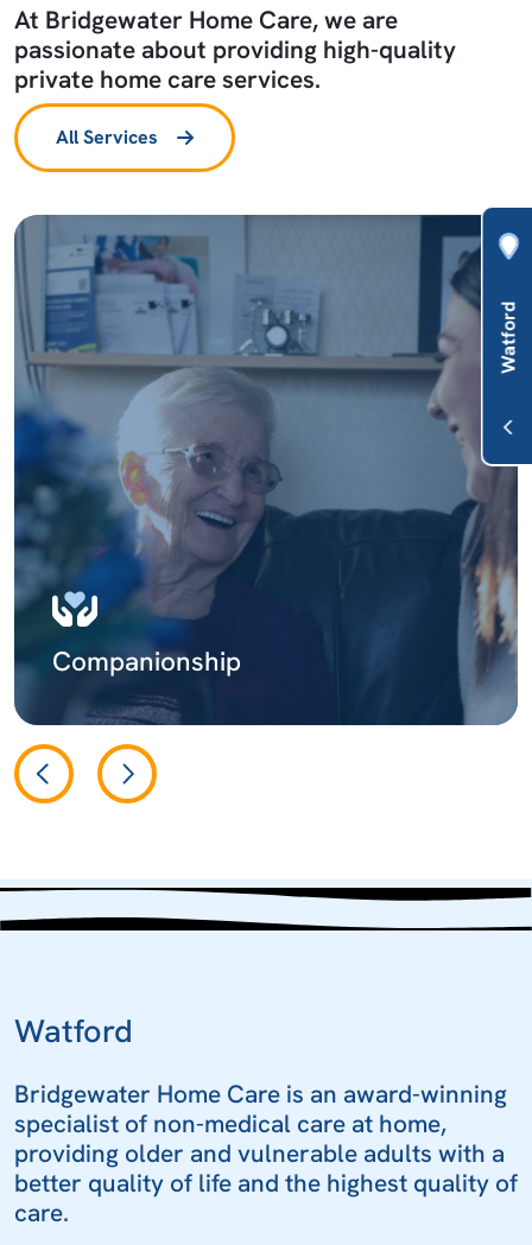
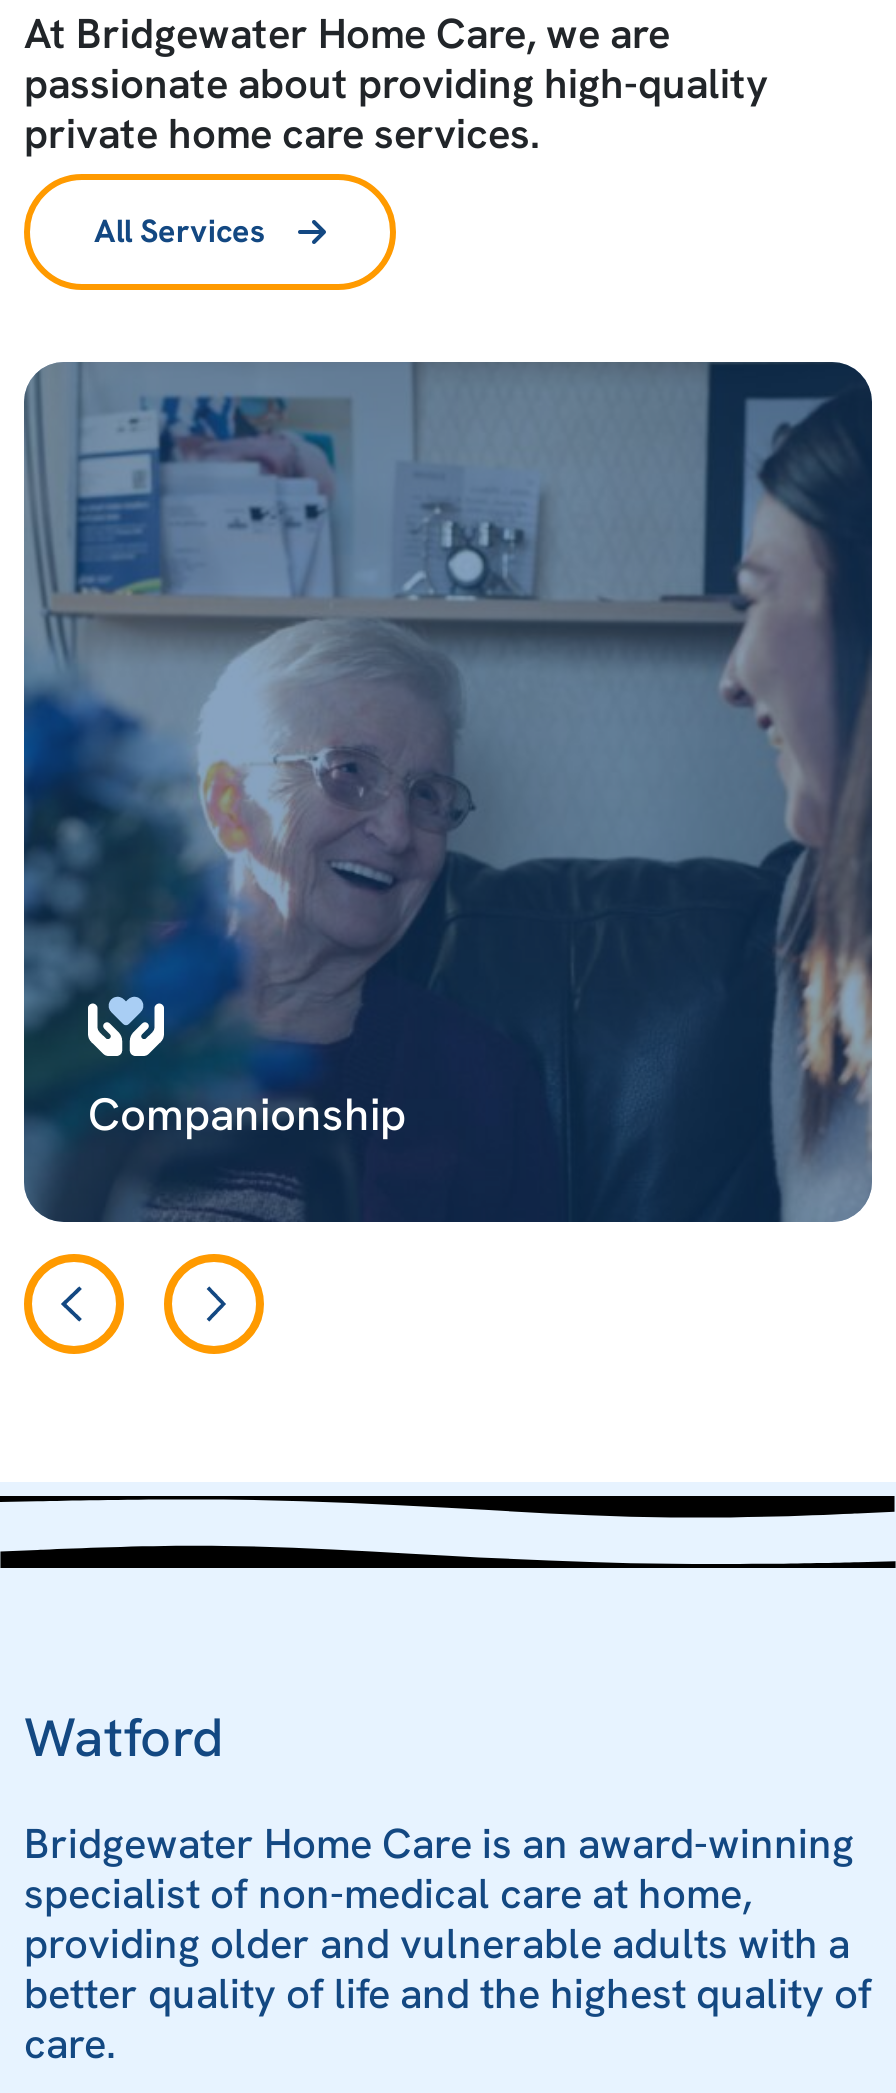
[480,207,528,468] [image] -> [810,350,890,786] [image]

